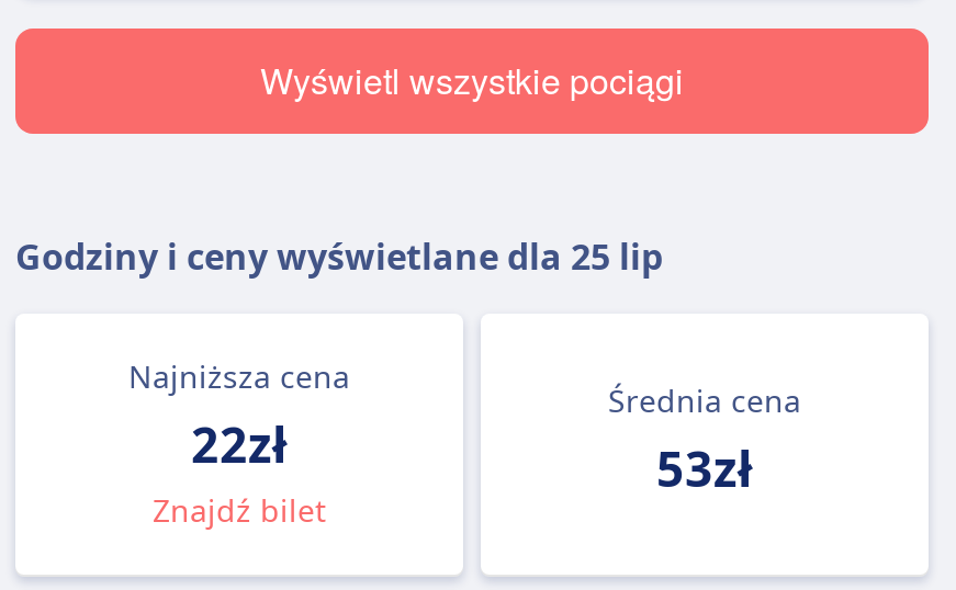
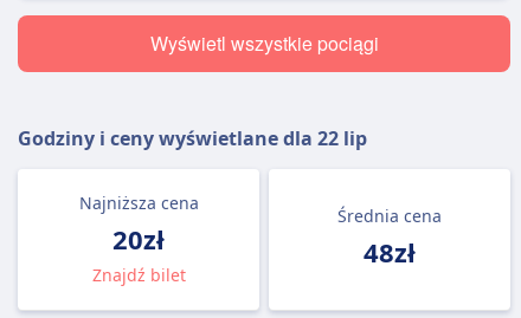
[15,232,663,281] Godziny i ceny wyświetlane dla 25 lip -> [18,125,367,151] Godziny i ceny wyświetlane dla 22 lip
[191,410,288,476] 22zł -> [112,221,165,257] 20zł
[656,434,753,500] 53zł -> [364,234,416,270] 48zł

